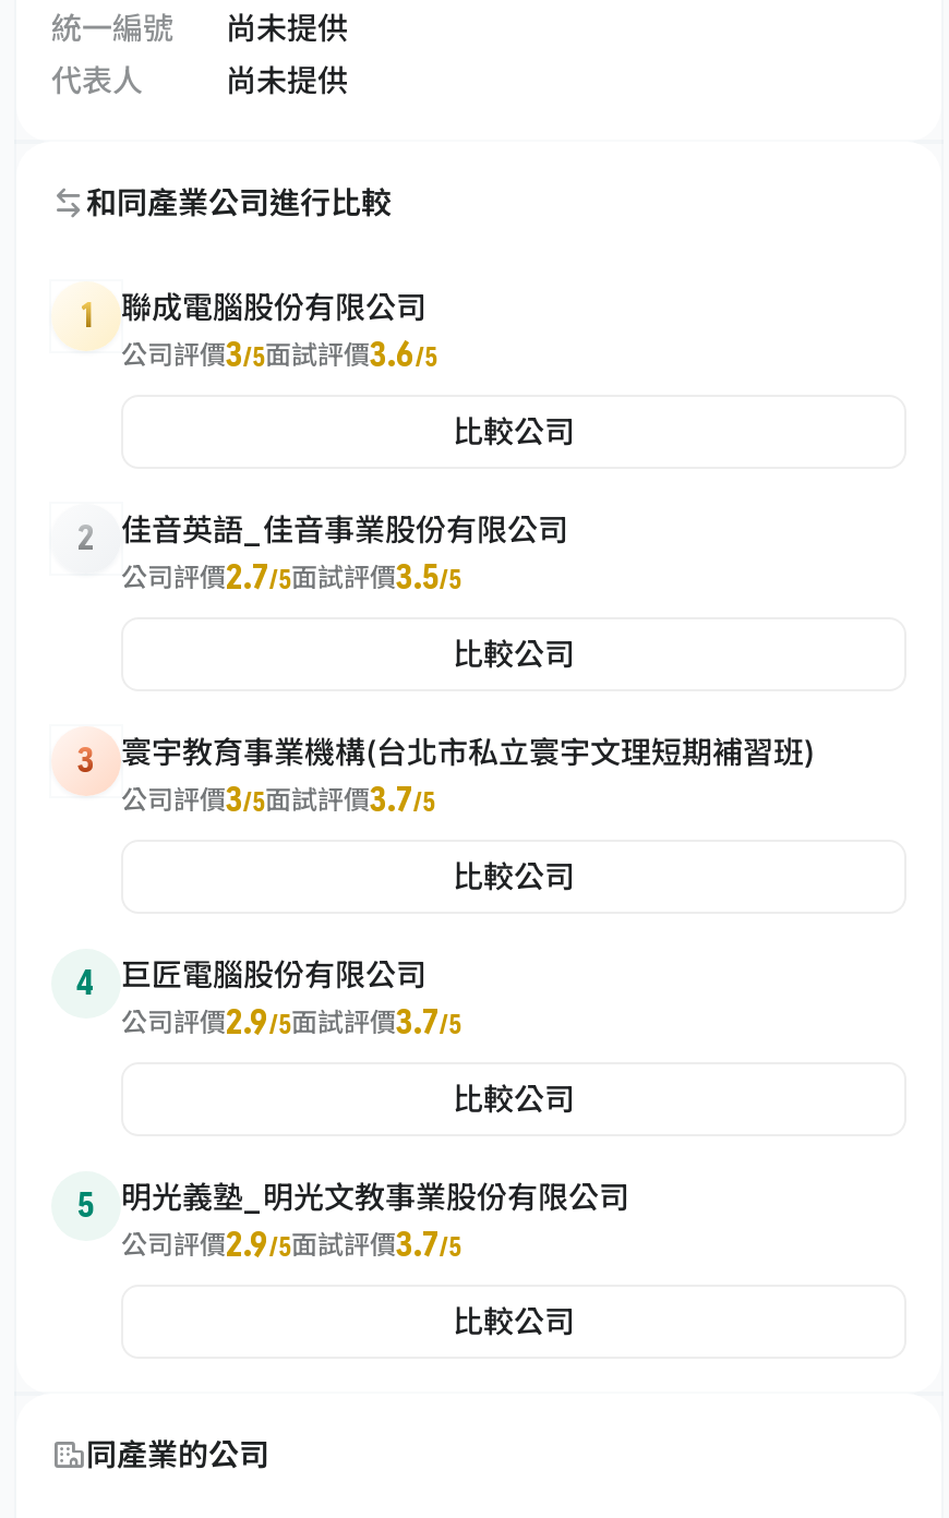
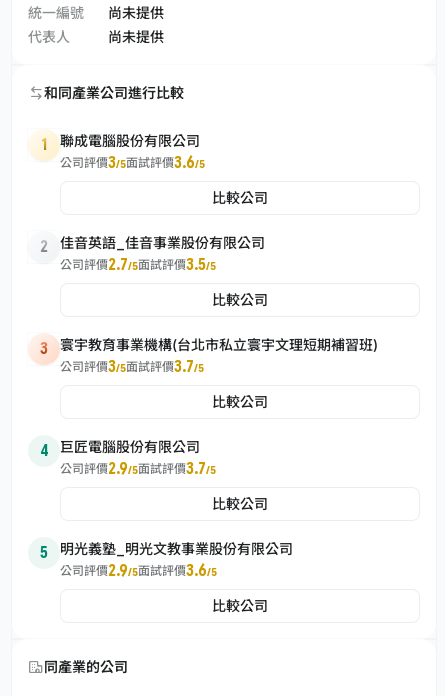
[121,1224,461,1267] 公司評價2.9/5面試評價3.7/5 -> [60,561,217,581] 公司評價2.9/5面試評價3.6/5

